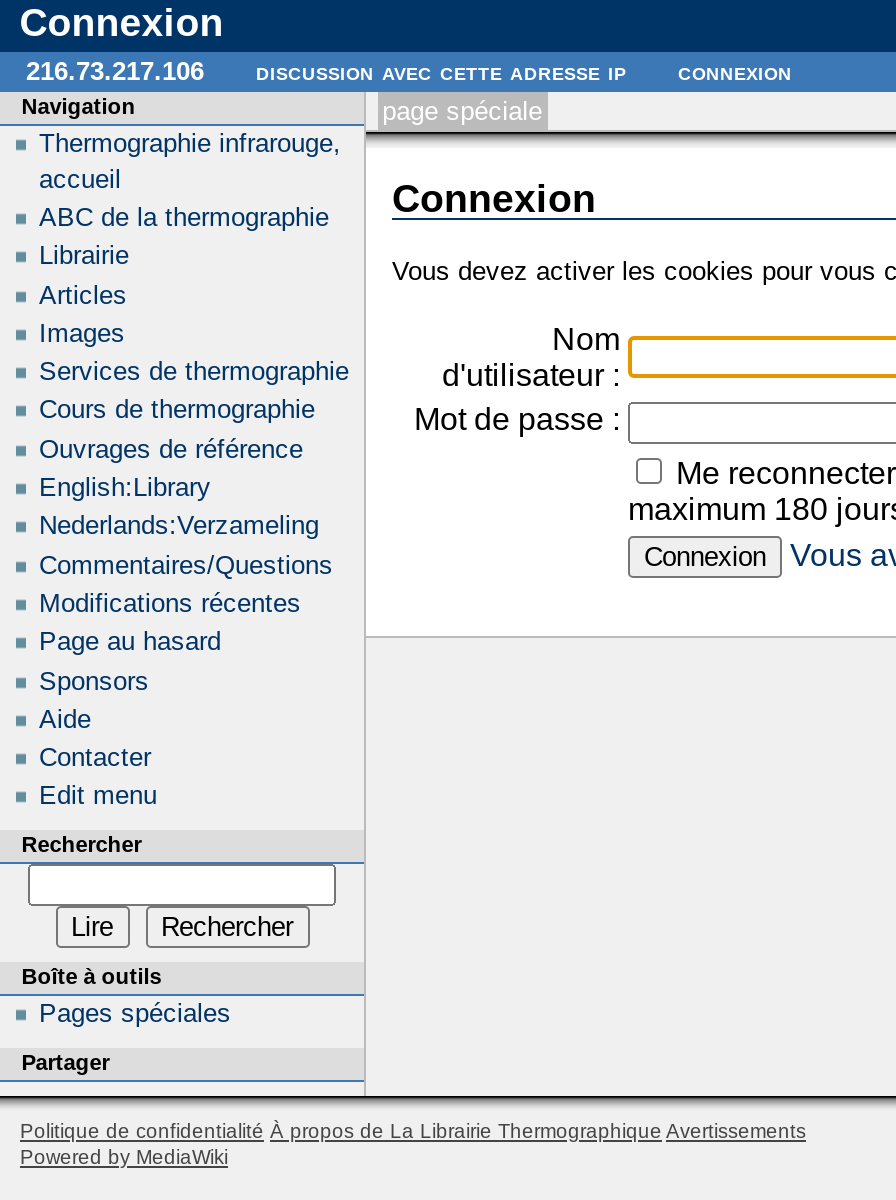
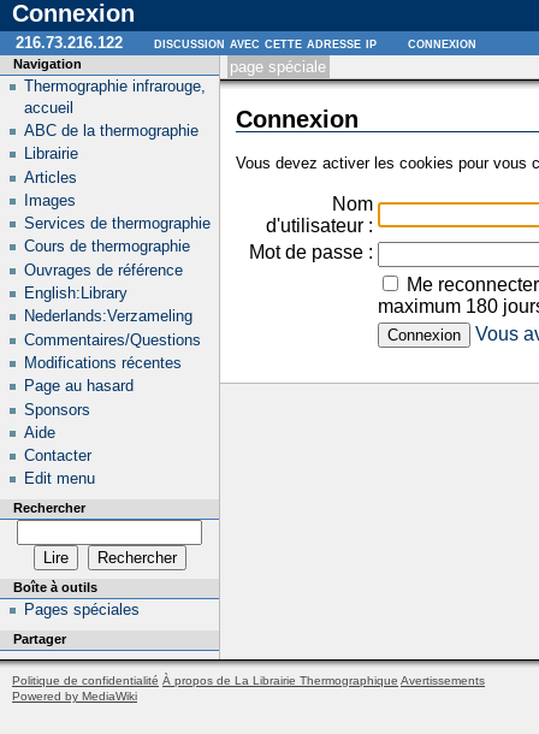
[26,56,204,86] 216.73.217.106 -> [16,34,123,52] 216.73.216.122

